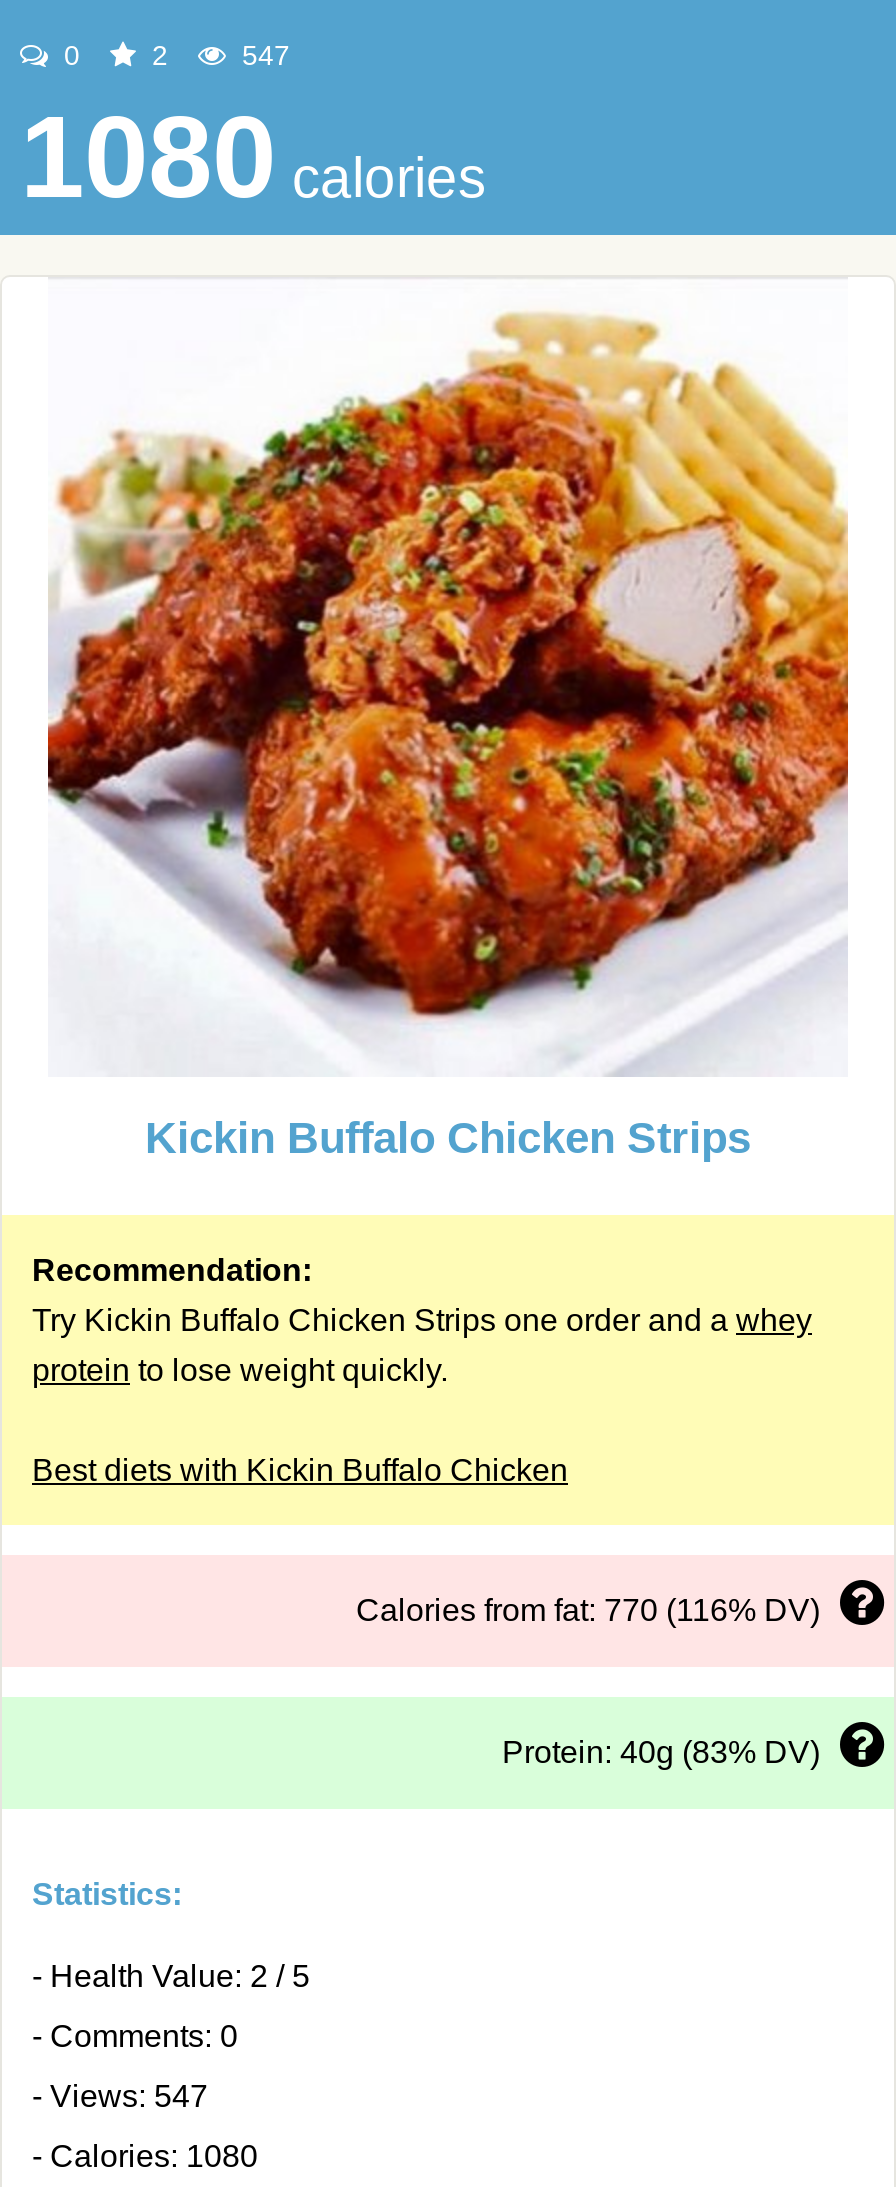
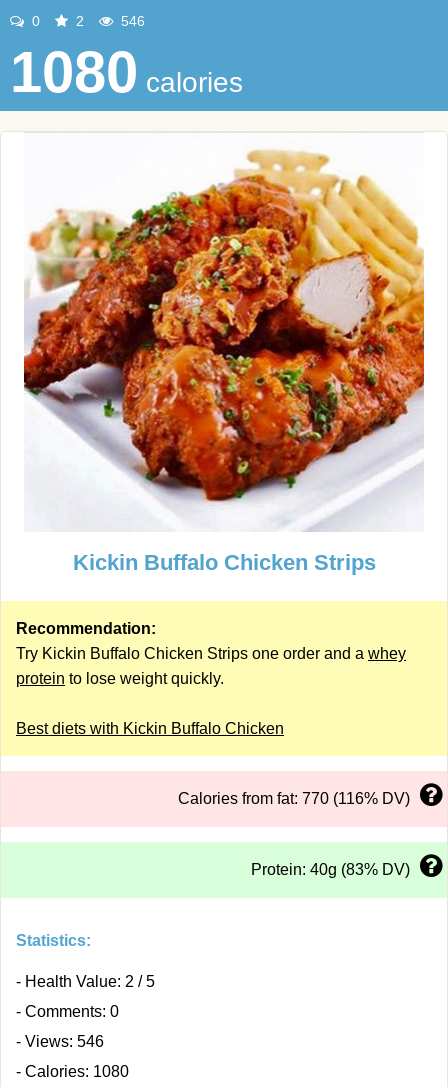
[234,39,290,71] 547 -> [117,13,145,29] 546
[32,2079,208,2113] - Views: 547 -> [16,1033,104,1050] - Views: 546

